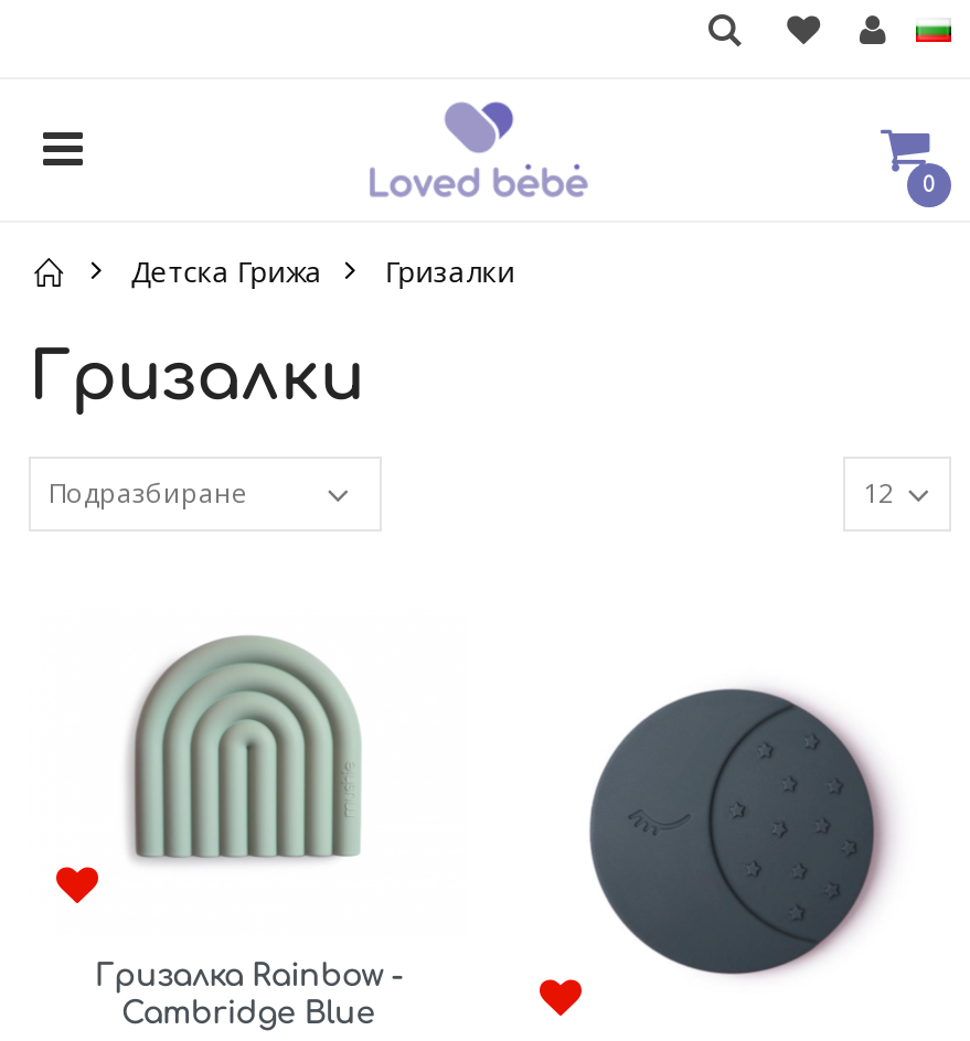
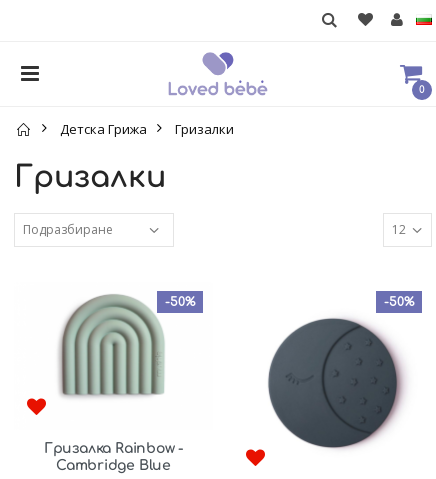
none -> [165,295,195,309] -50%
none -> [384,295,414,309] -50%

